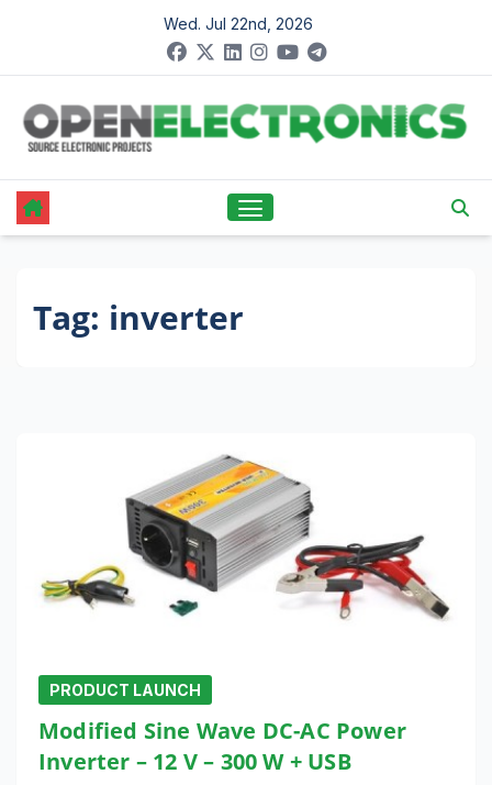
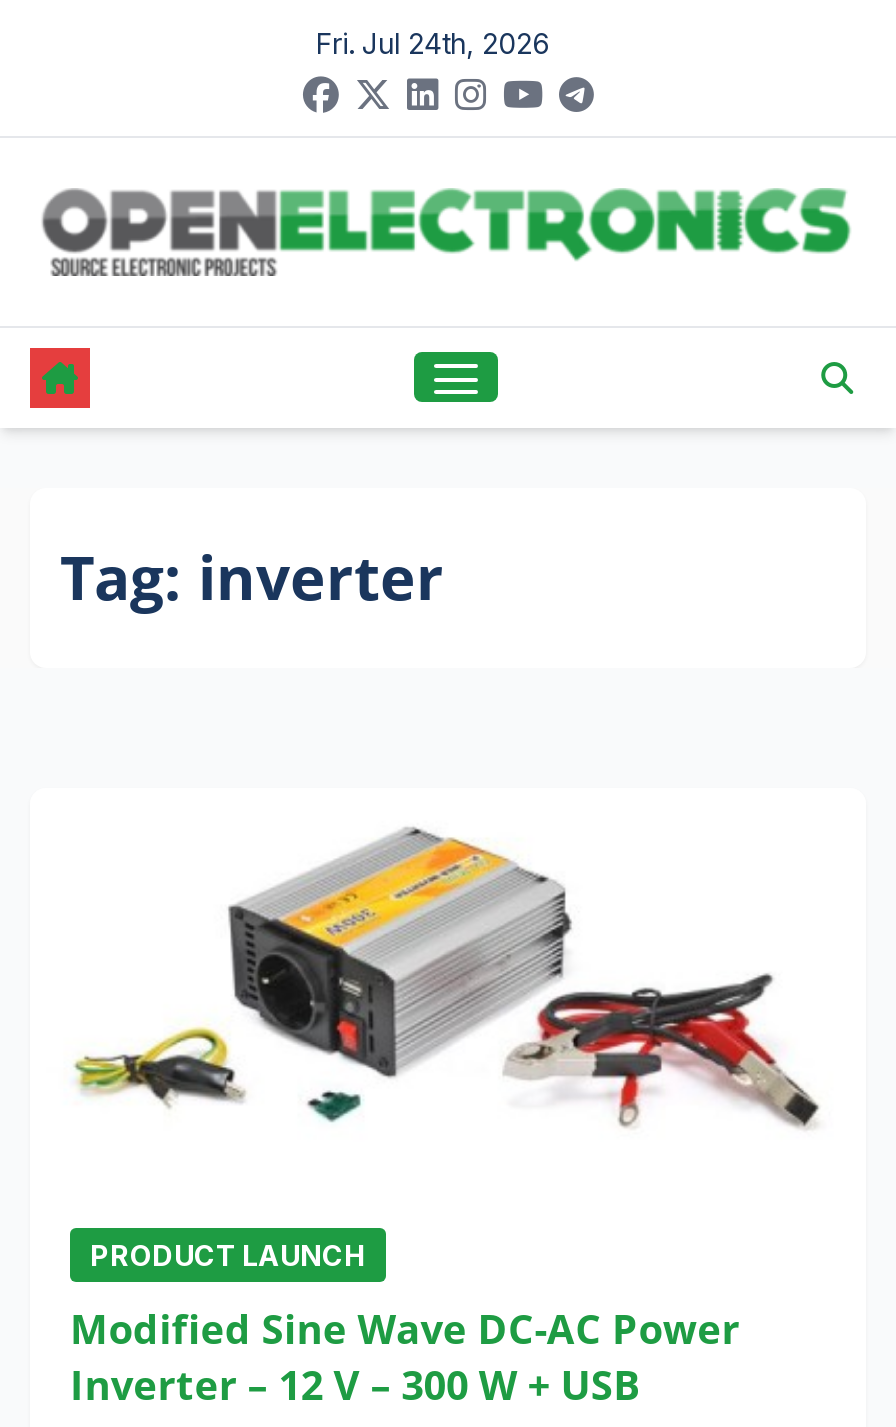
[163,14,312,33] Wed. Jul 22nd, 2026 -> [316,26,550,60] Fri. Jul 24th, 2026

